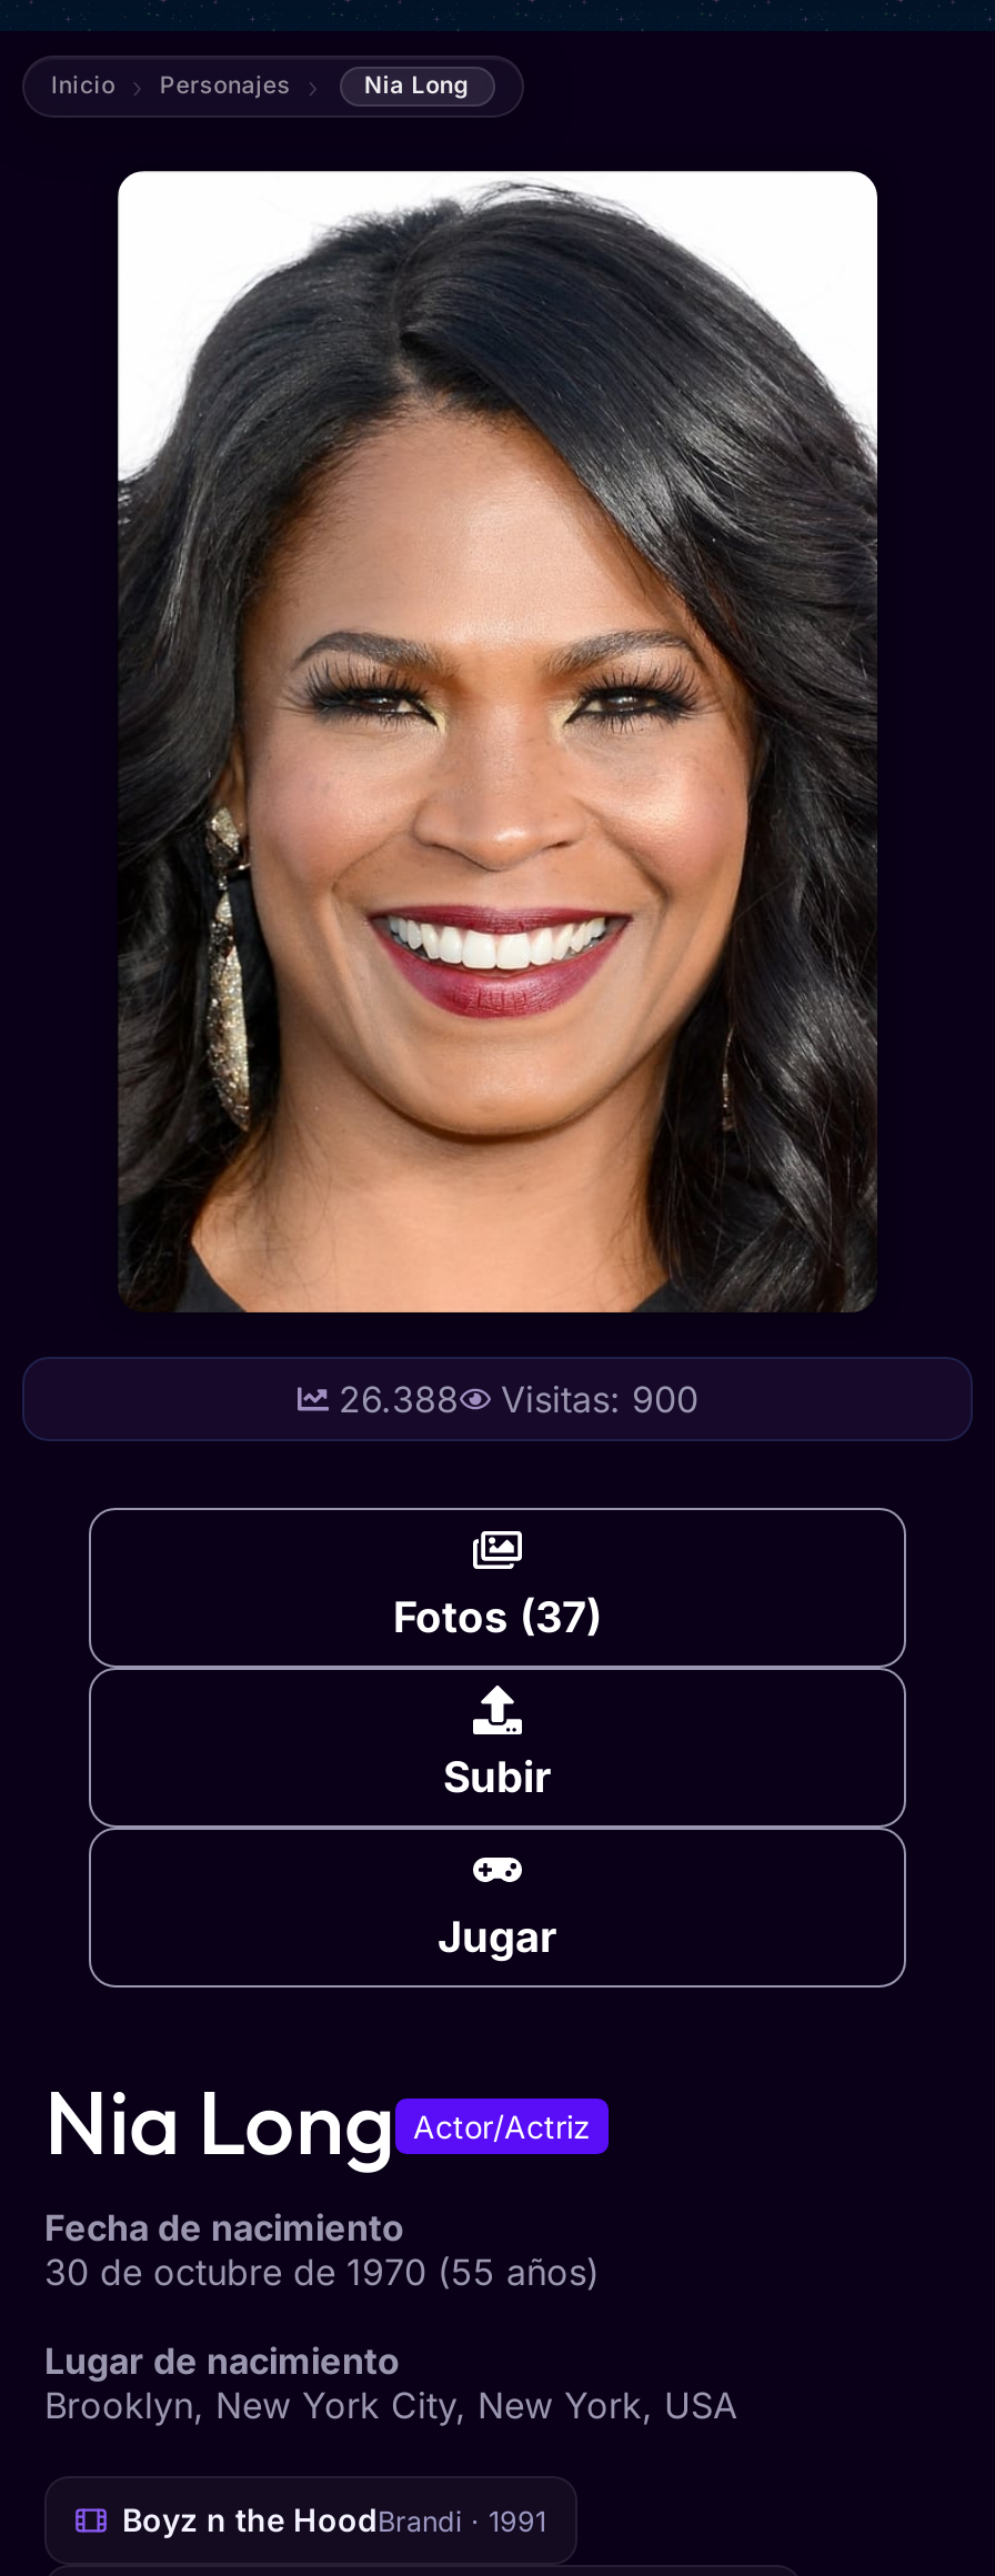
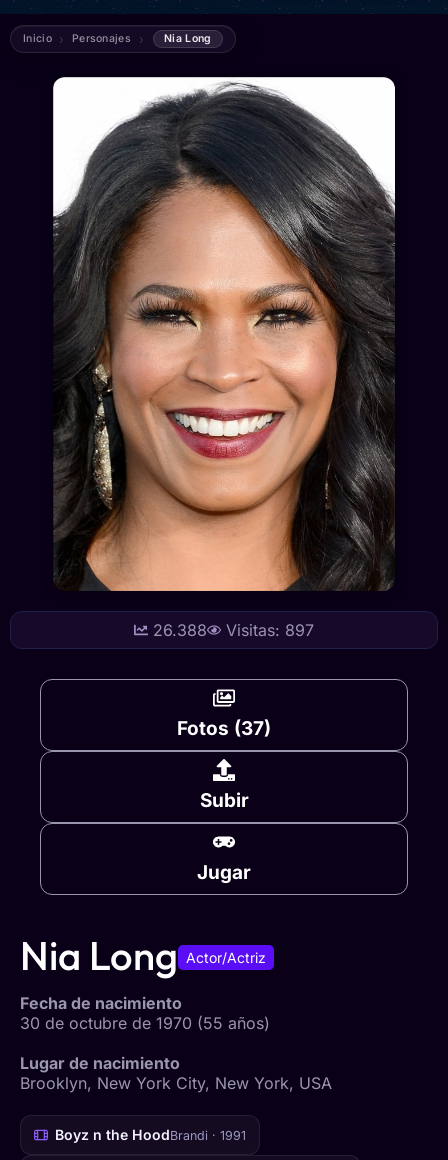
[339,1377,698,1421] 26.388 Visitas: 900 -> [153,620,314,640] 26.388 Visitas: 897

